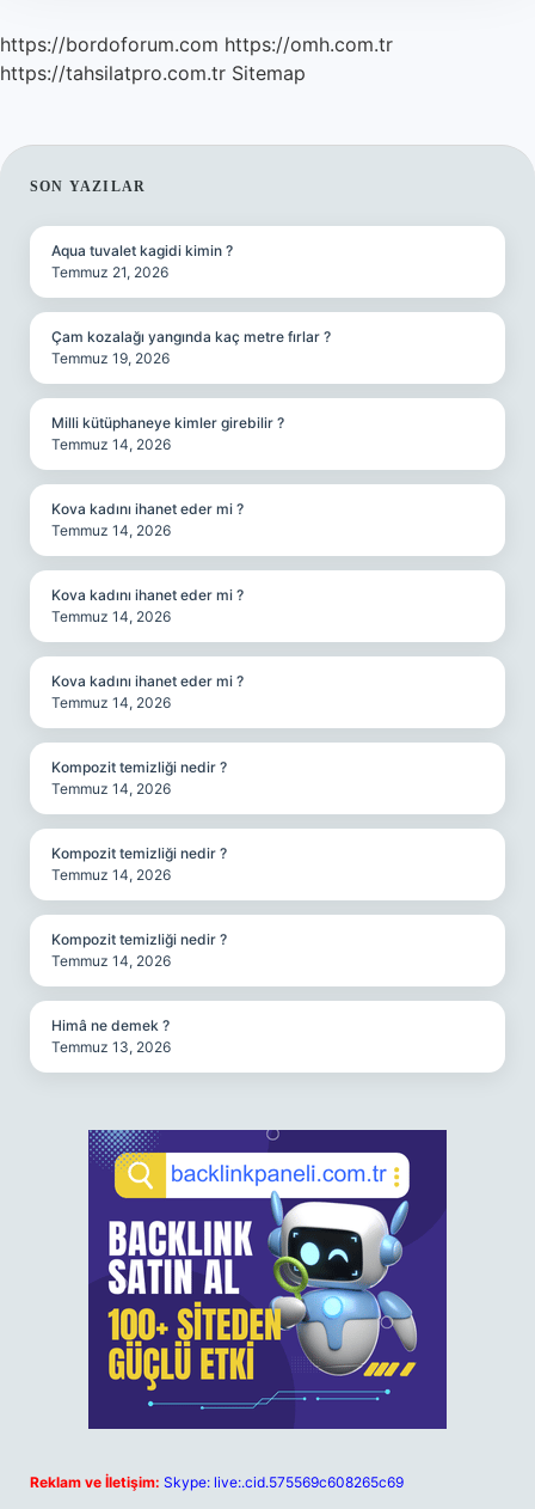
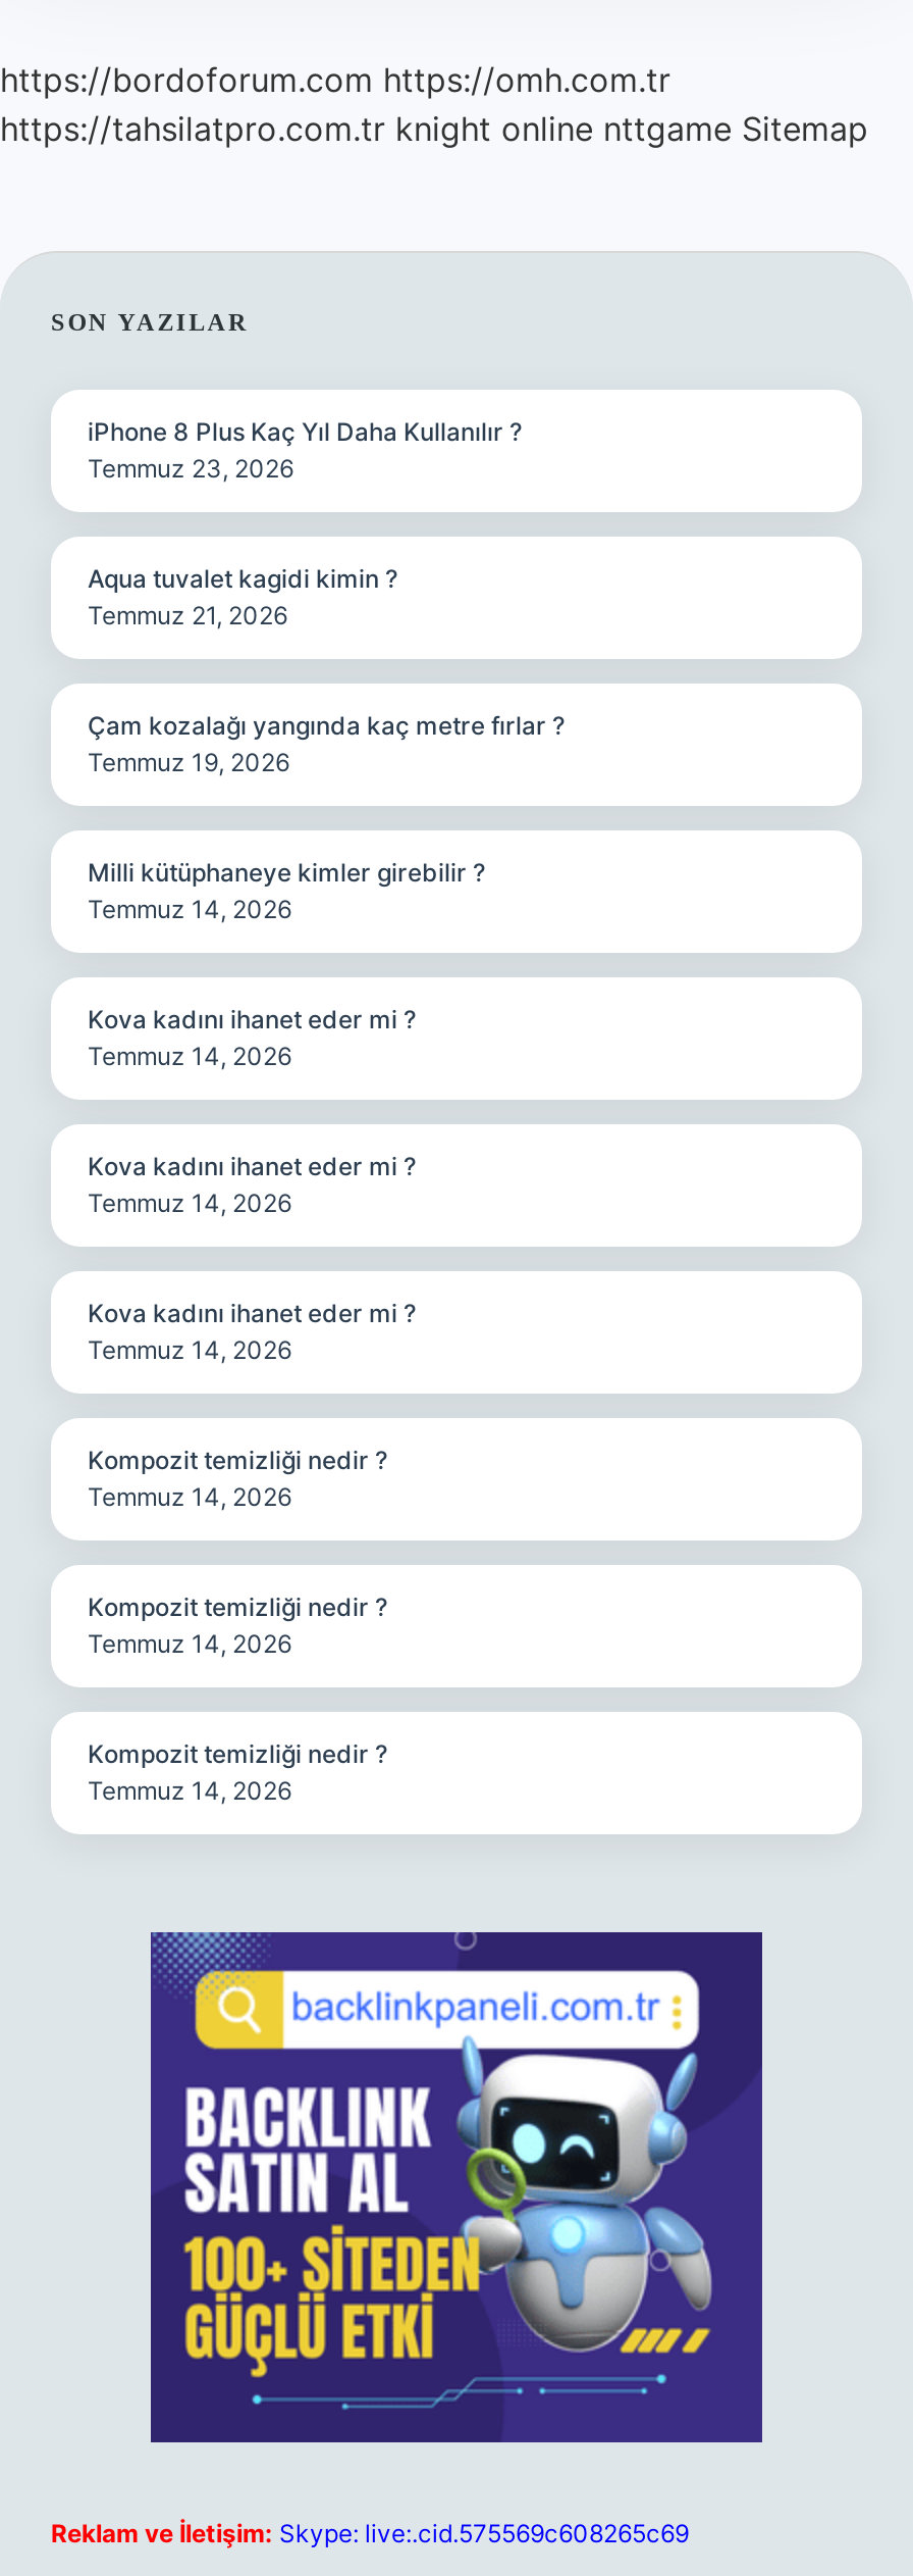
[0,61,306,85] https://tahsilatpro.com.tr Sitemap -> [0,108,868,149] https://tahsilatpro.com.tr knight online nttgame Sitemap
none -> [88,416,522,484] iPhone 8 Plus Kaç Yıl Daha Kullanılır ? | Temmuz 23, 2026
moved [51,242,331,970] -> [88,563,565,1806]: Aqua tuvalet kagidi kimin ? | Temmuz 21, 2026 | Çam kozalağı yangında kaç metre fırlar ? | ... | Kompozit temizliği nedir ? | Temmuz 14, 2026
[51,1016,171,1056] Himâ ne demek ? | Temmuz 13, 2026 -> none

